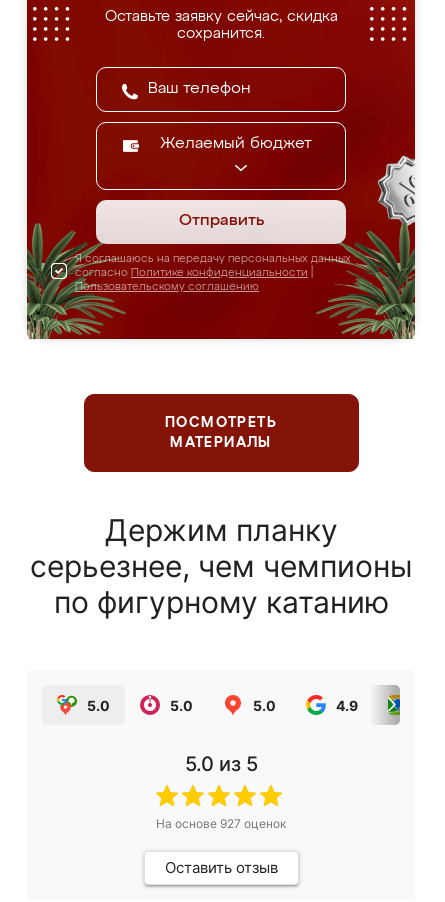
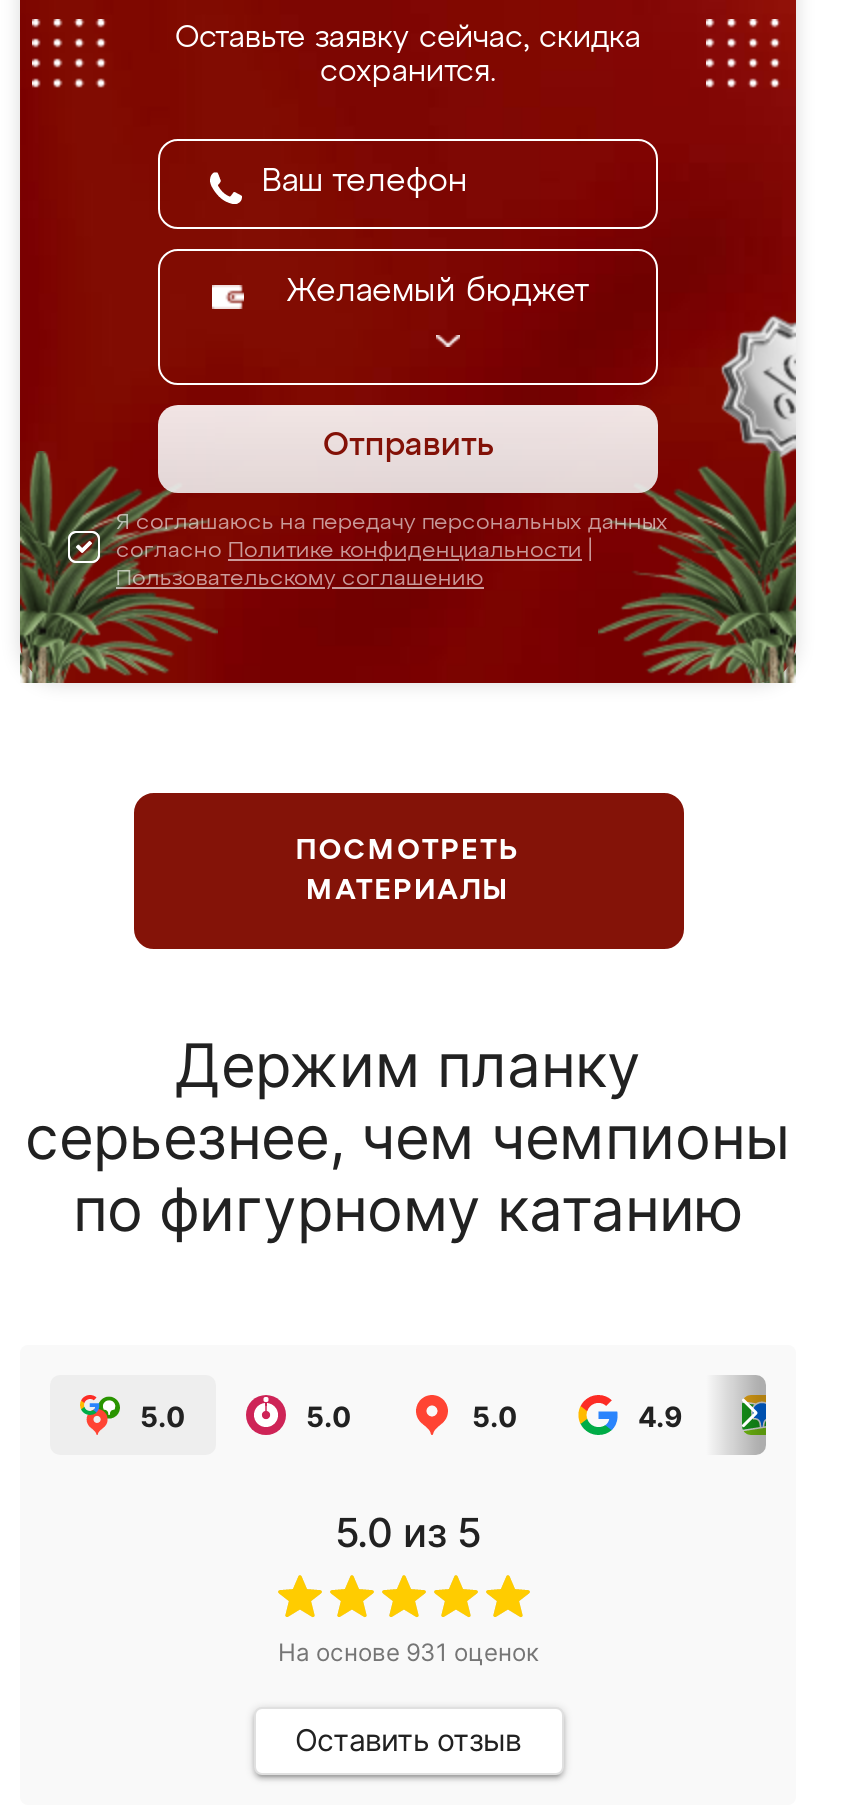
[156,816,286,831] На основе 927 оценок -> [278,1637,538,1667] На основе 931 оценок

